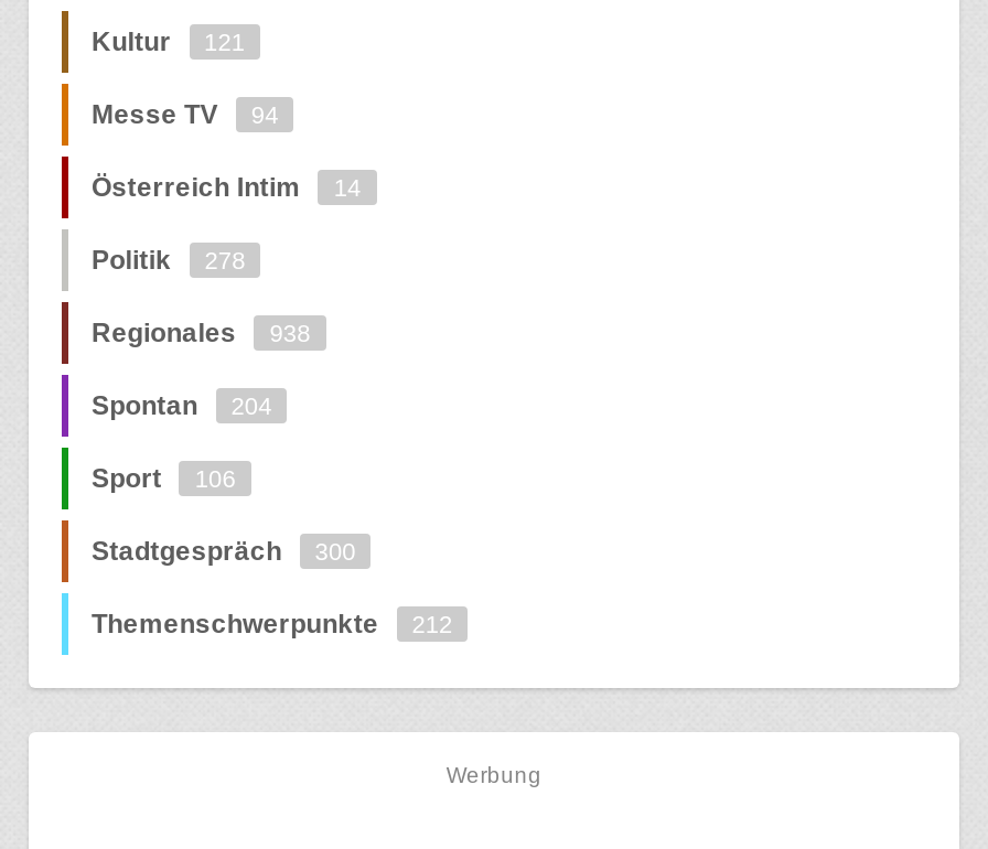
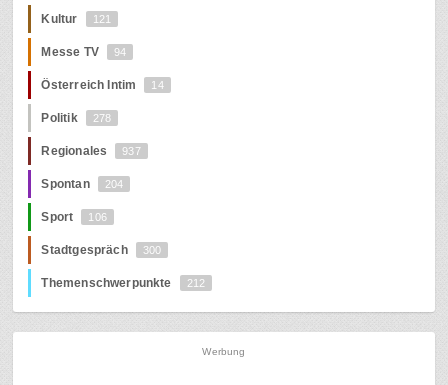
[91,317,311,348] Regionales 938 -> [41,144,141,158] Regionales 937

